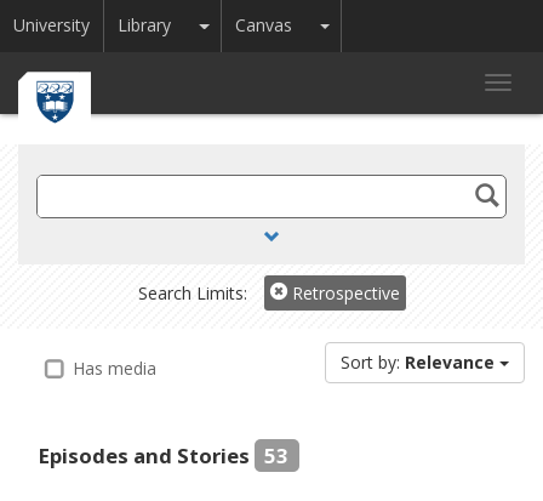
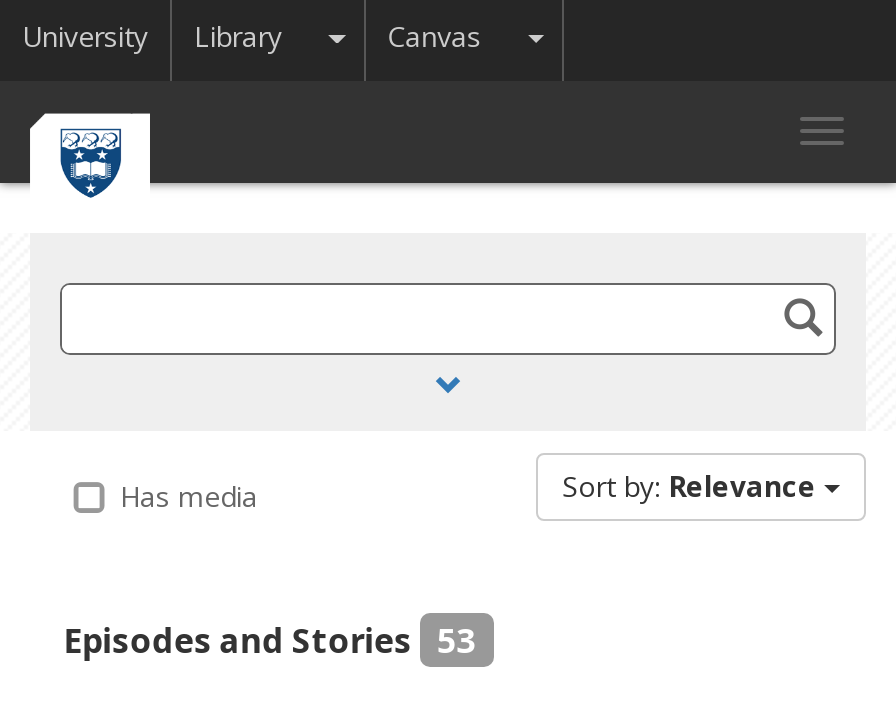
[138,281,399,304] Search Limits: | Retrospective -> none

